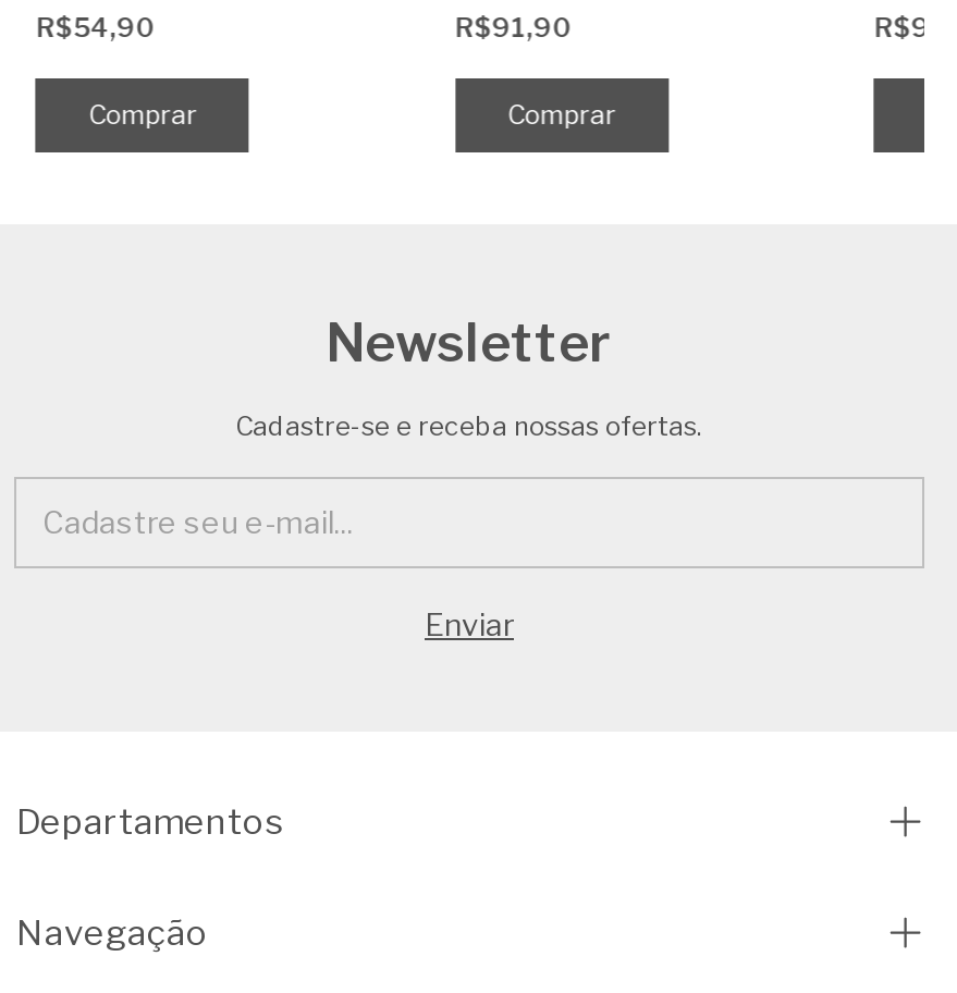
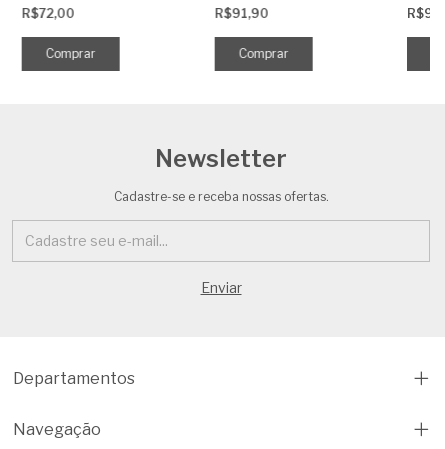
[36,11,162,43] R$54,90 -> [22,6,78,21] R$72,00

